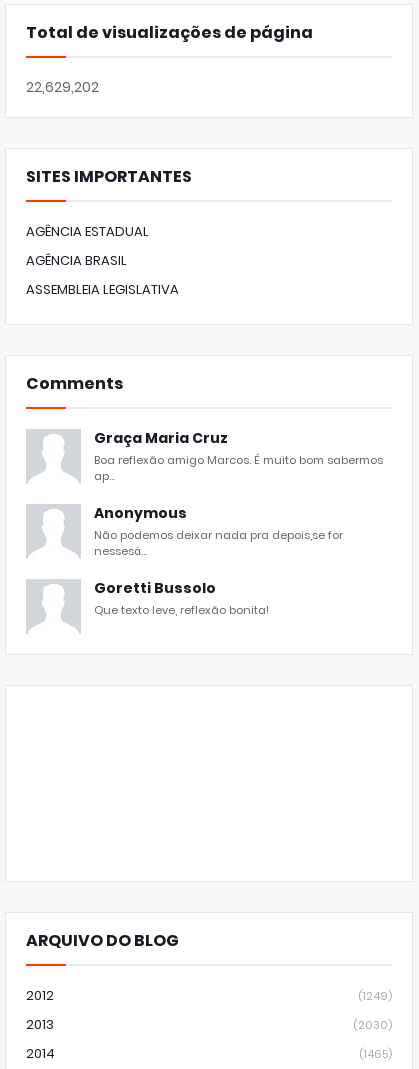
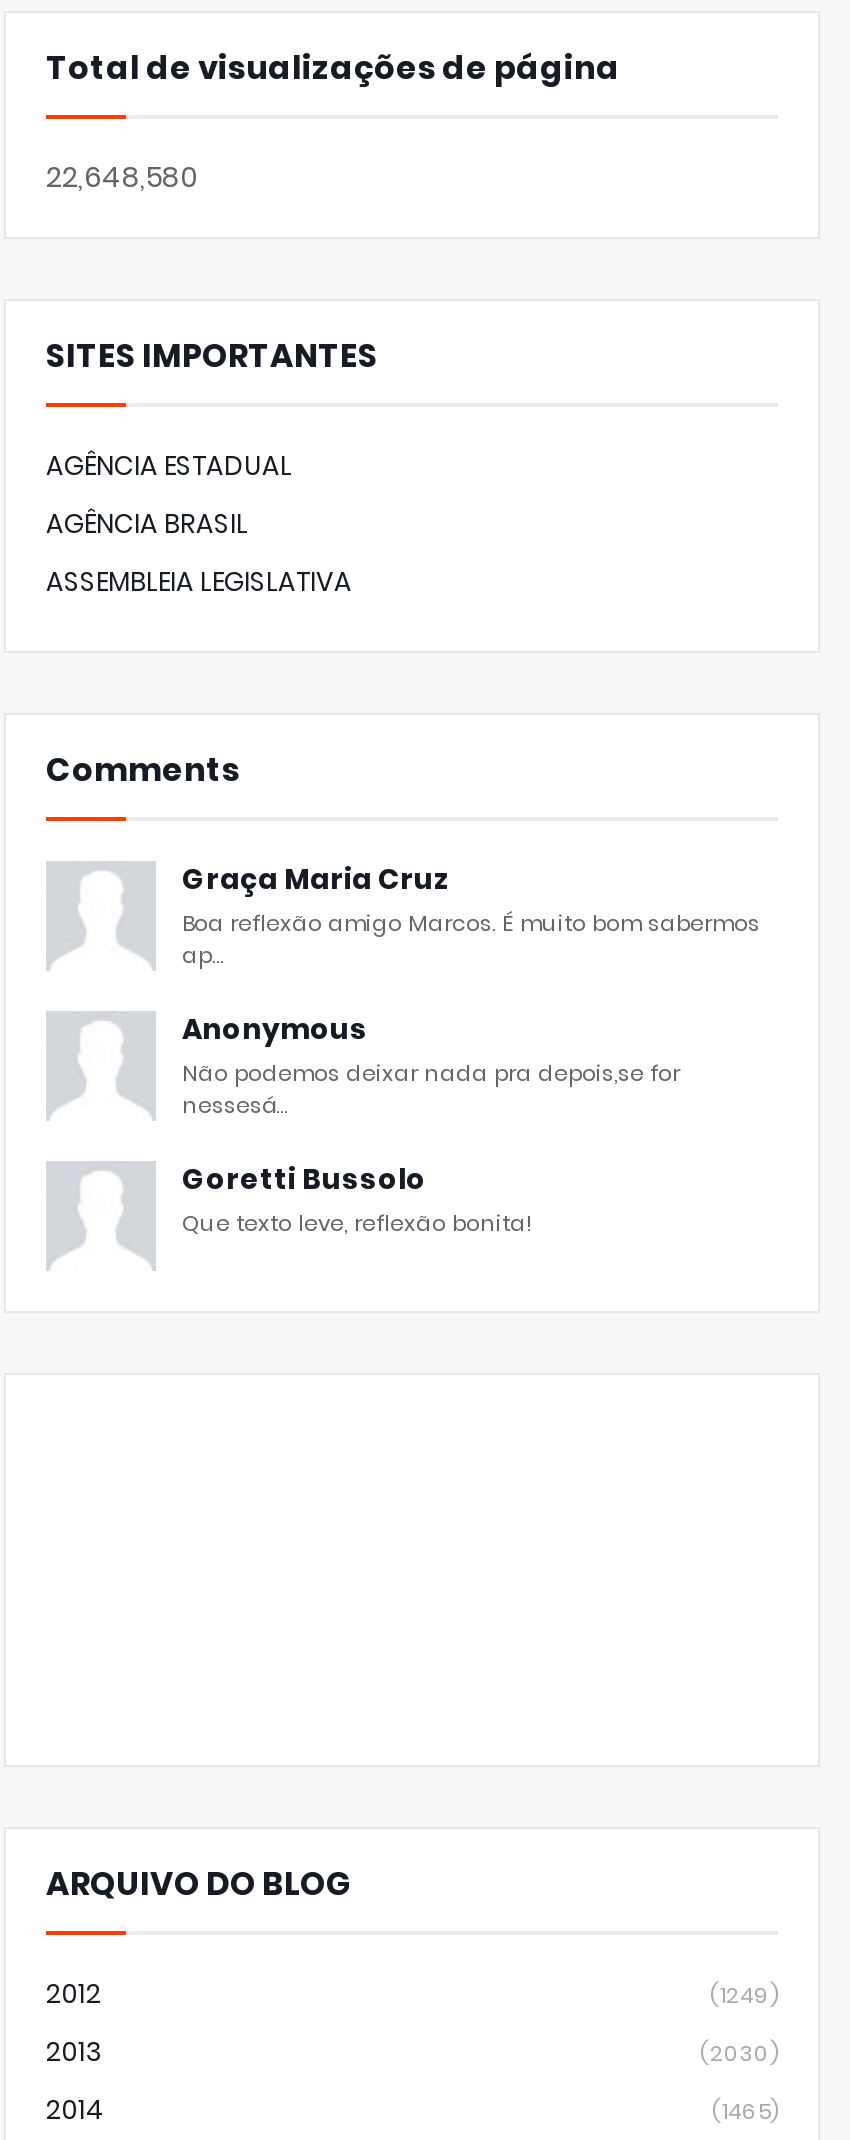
[26,77,99,97] 22,629,202 -> [46,157,198,197] 22,648,580

